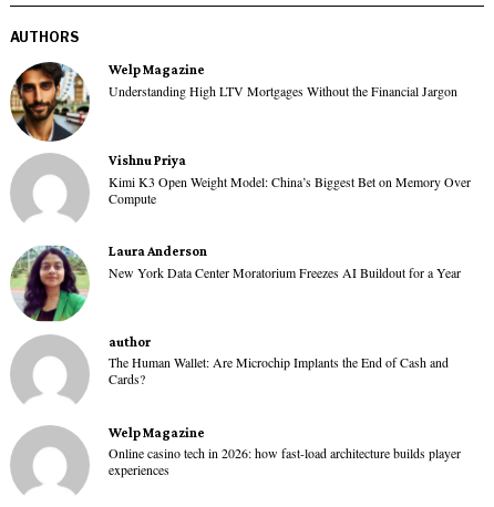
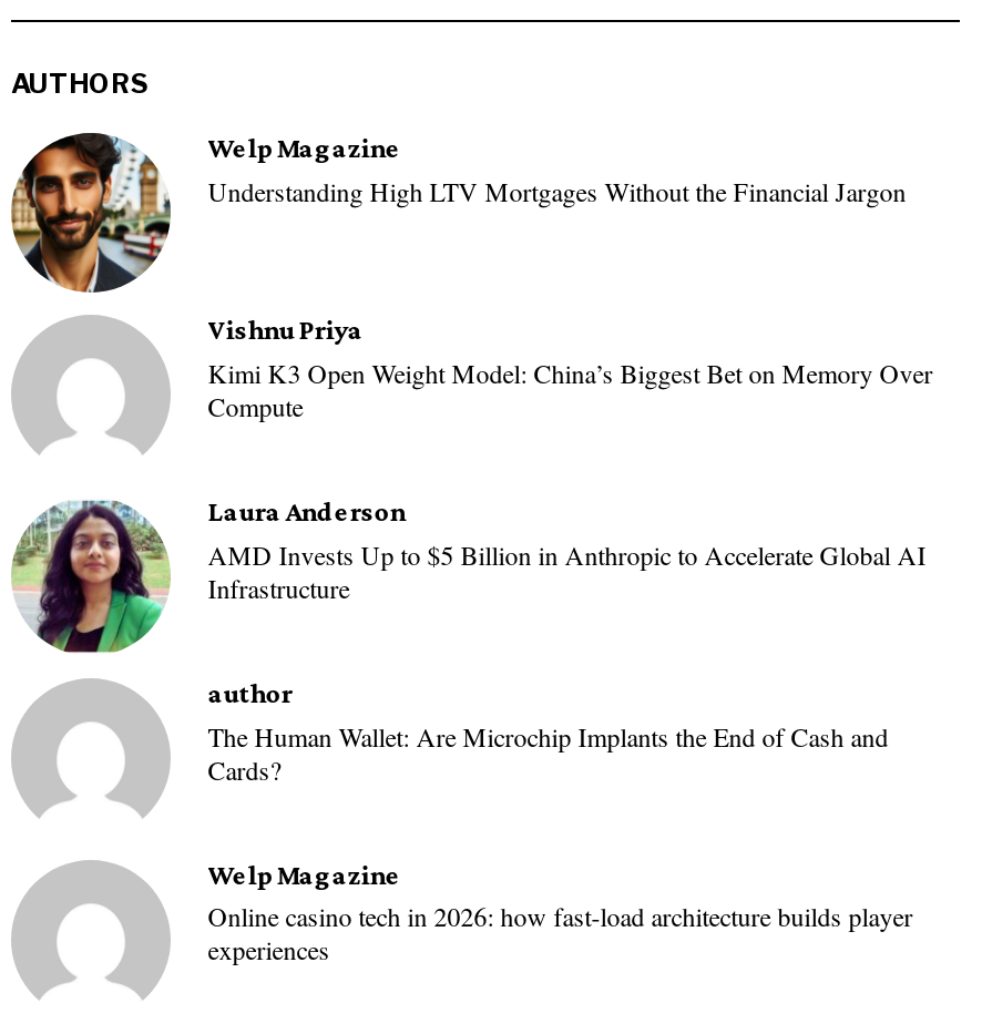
[108,263,461,281] New York Data Center Moratorium Freezes AI Buildout for a Year -> [208,536,926,604] AMD Invests Up to $5 Billion in Anthropic to Accelerate Global AI | Infrastructure

